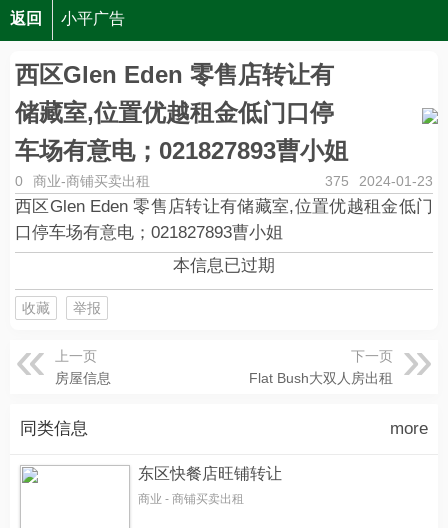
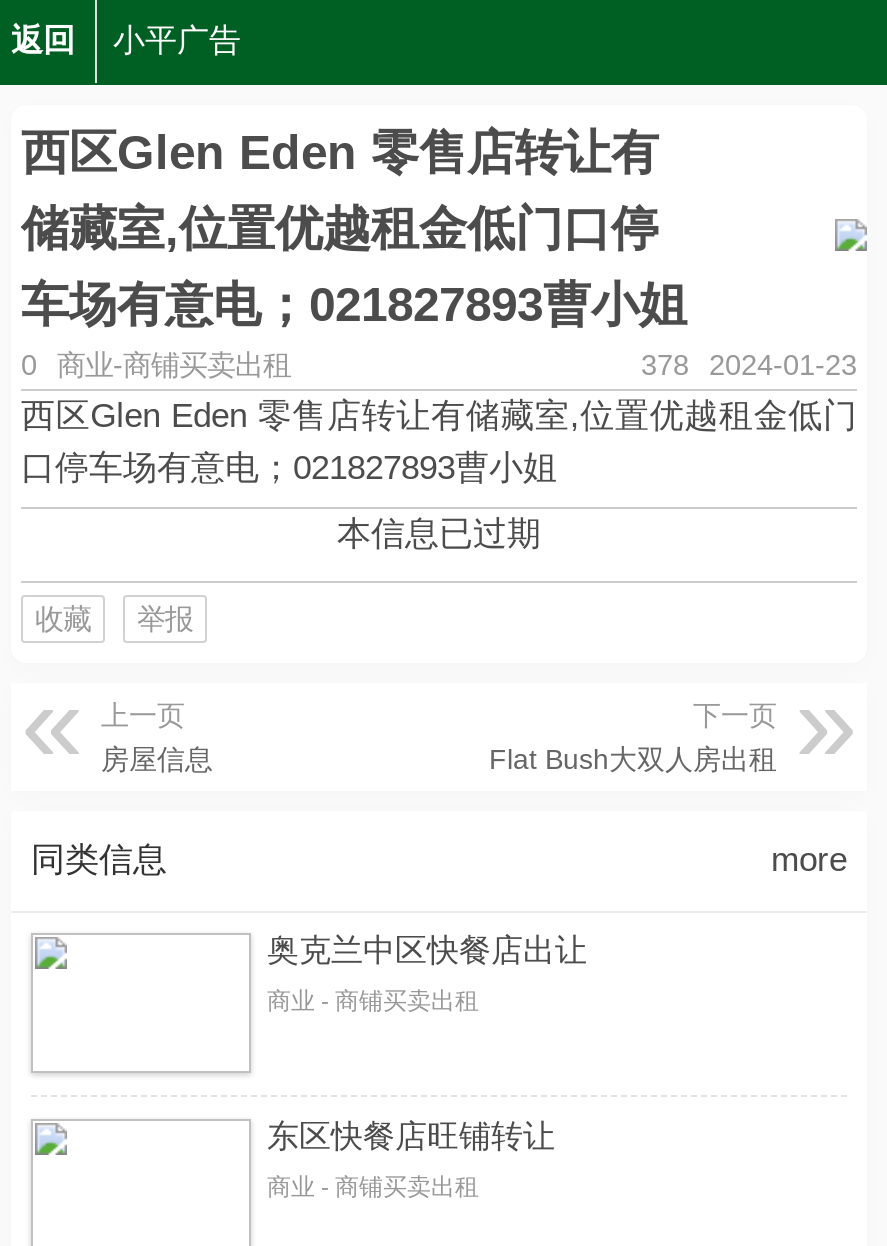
[325,173,433,189] 375 2024-01-23 -> [641,349,857,381] 378 2024-01-23
none -> [267,933,587,1015] 奥克兰中区快餐店出让 | 商业 - 商铺买卖出租

